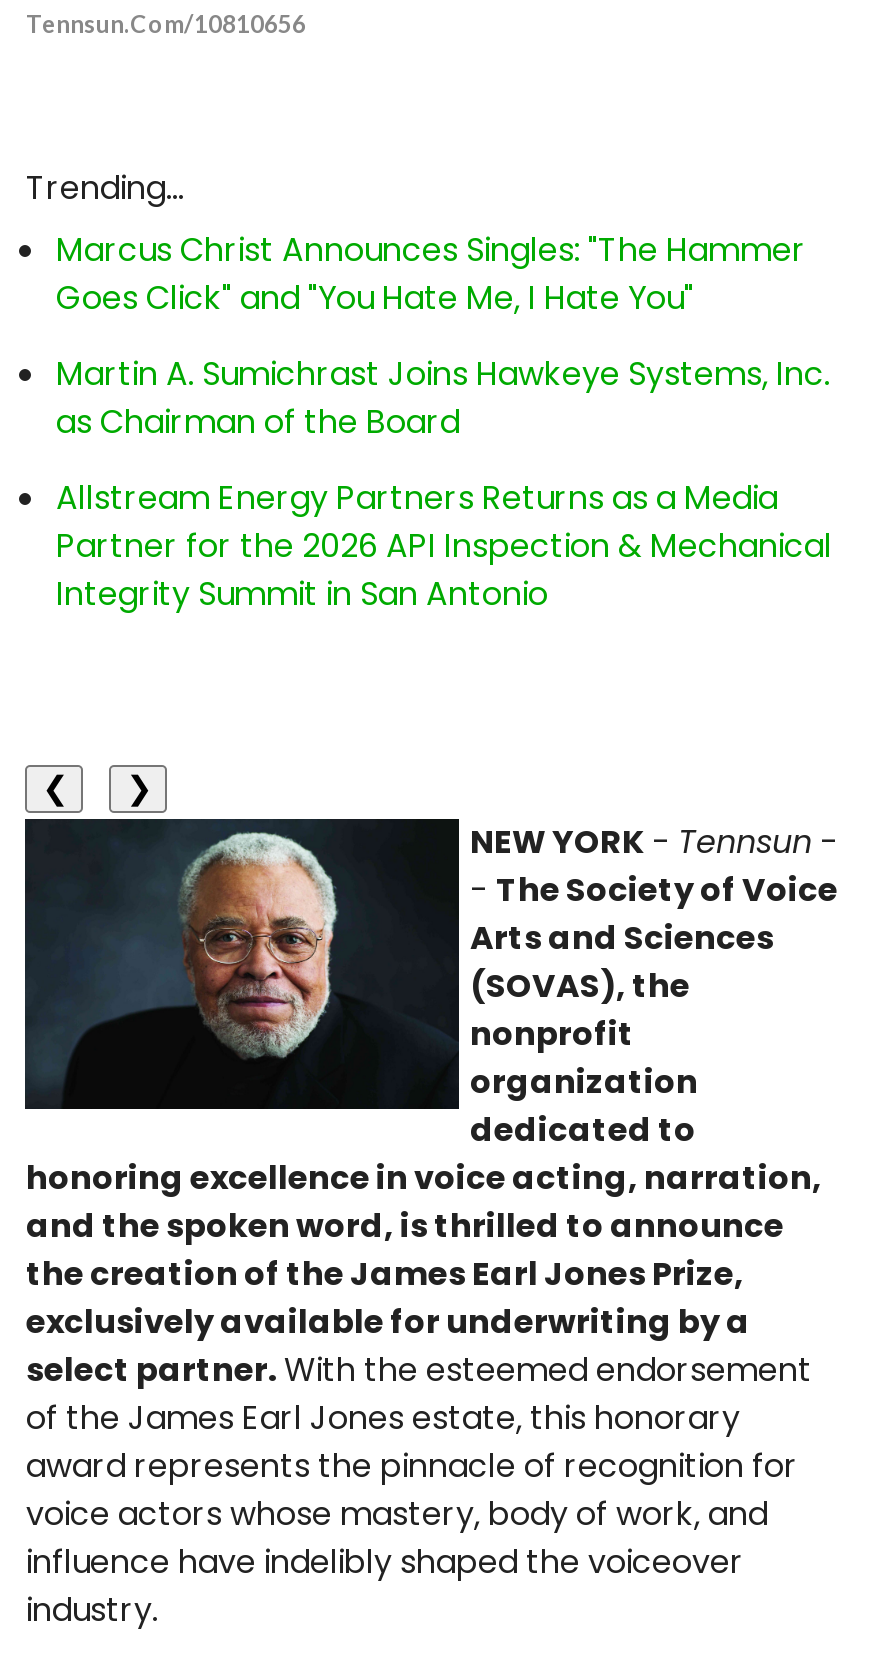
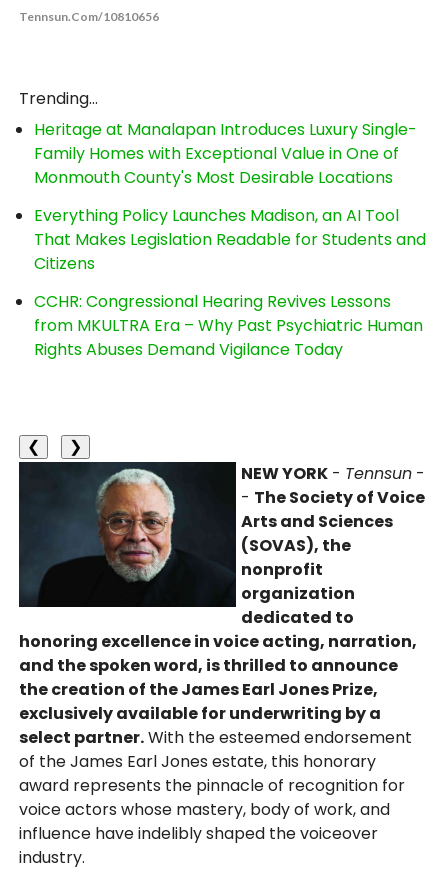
[56,227,806,321] Marcus Christ Announces Singles: "The Hammer | Goes Click" and "You Hate Me, I Hate You" -> [34,118,417,189] Heritage at Manalapan Introduces Luxury Single- | Family Homes with Exceptional Value in One of | Monmouth County's Most Desirable Locations
[56,351,830,445] Martin A. Sumichrast Joins Hawkeye Systems, Inc. | as Chairman of the Board -> [34,204,426,275] Everything Policy Launches Madison, an AI Tool | That Makes Legislation Readable for Students and | Citizens
[56,475,832,617] Allstream Energy Partners Returns as a Media | Partner for the 2026 API Inspection & Mechanical | Integrity Summit in San Antonio -> [34,290,423,361] CCHR: Congressional Hearing Revives Lessons | from MKULTRA Era – Why Past Psychiatric Human | Rights Abuses Demand Vigilance Today

